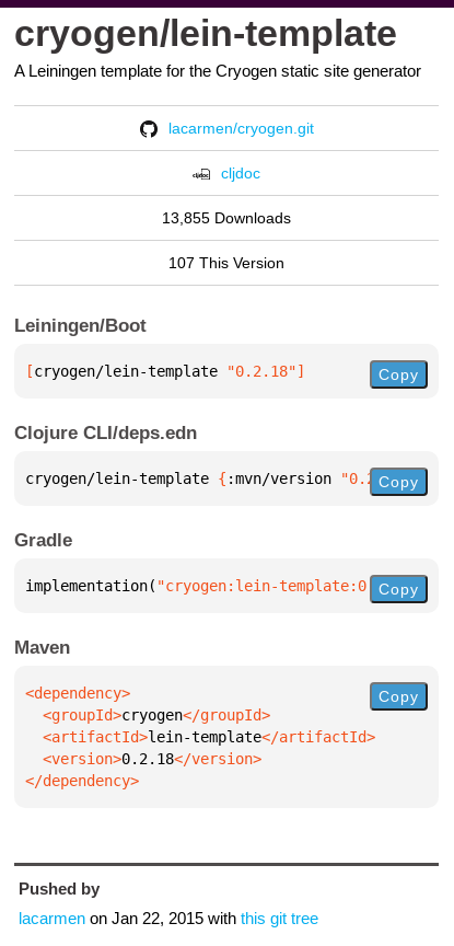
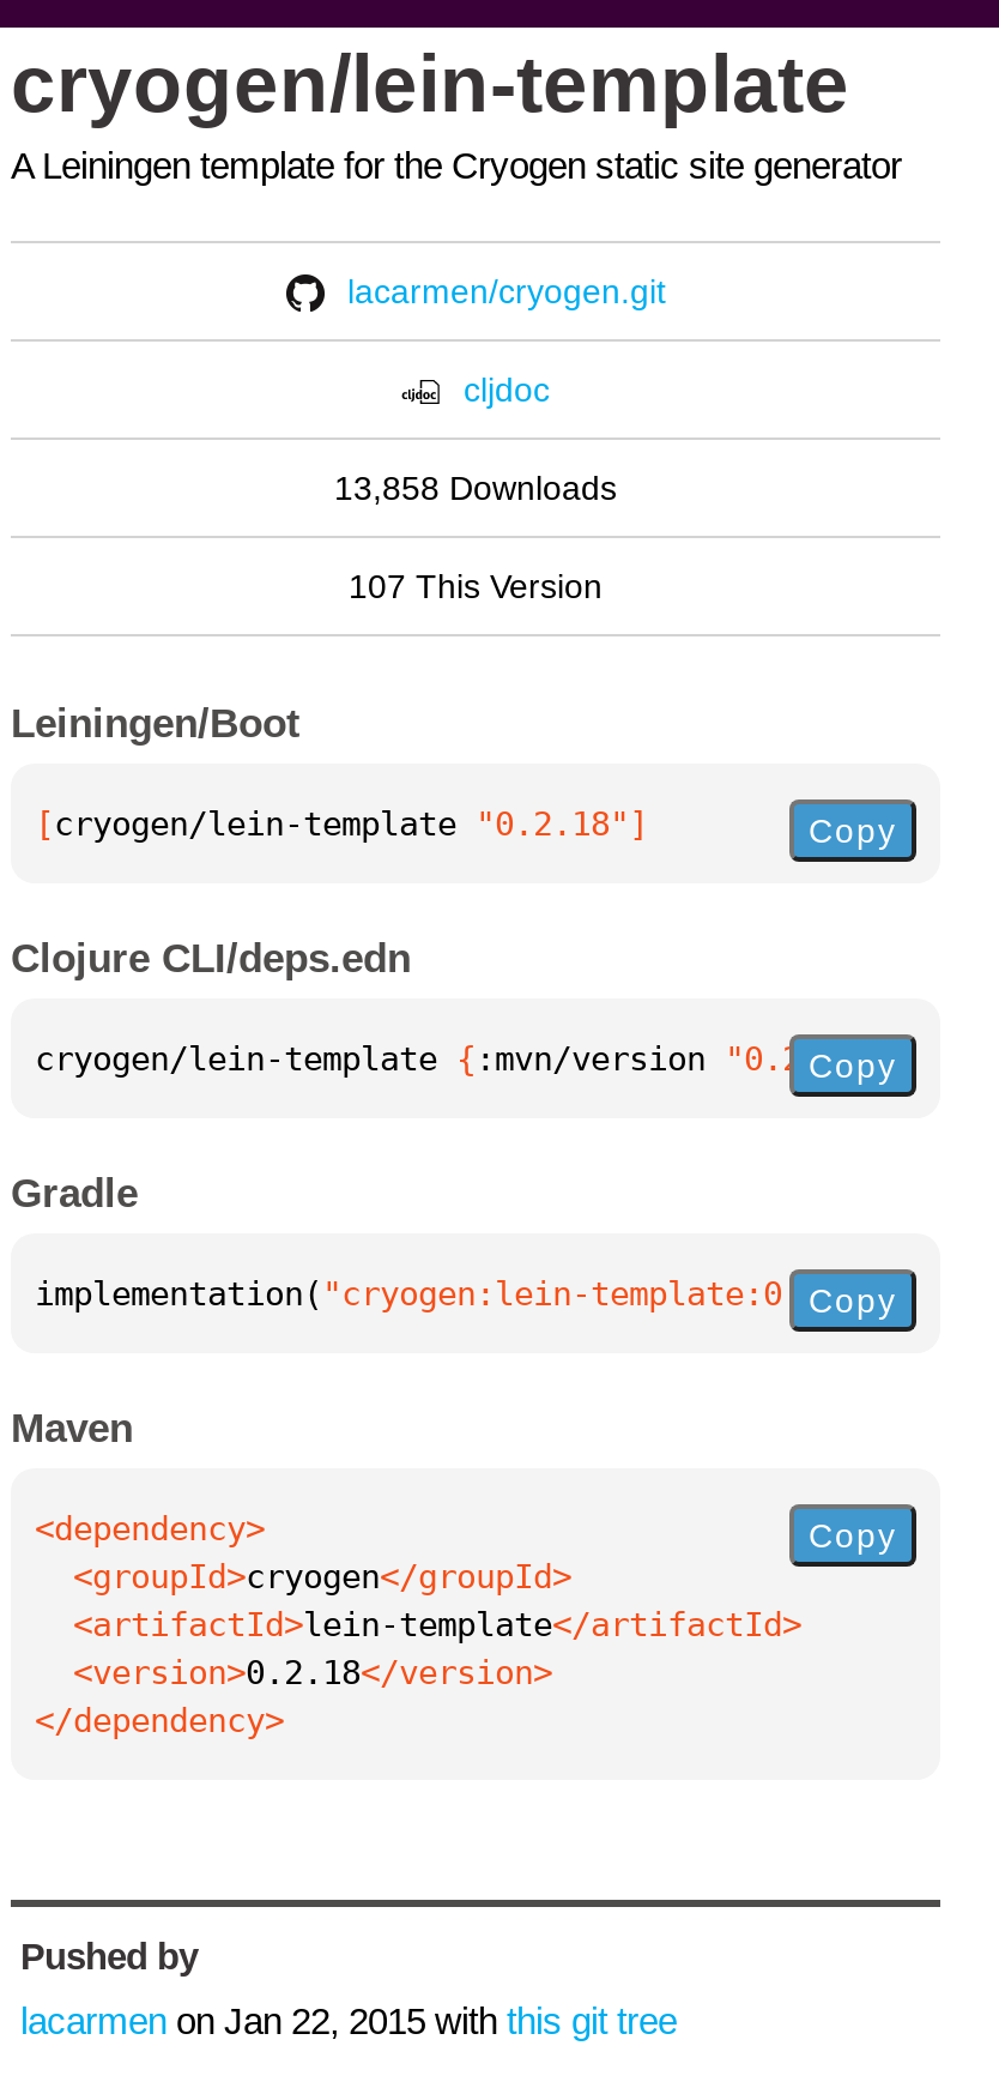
[162,209,291,227] 13,855 Downloads -> [334,469,617,507] 13,858 Downloads

